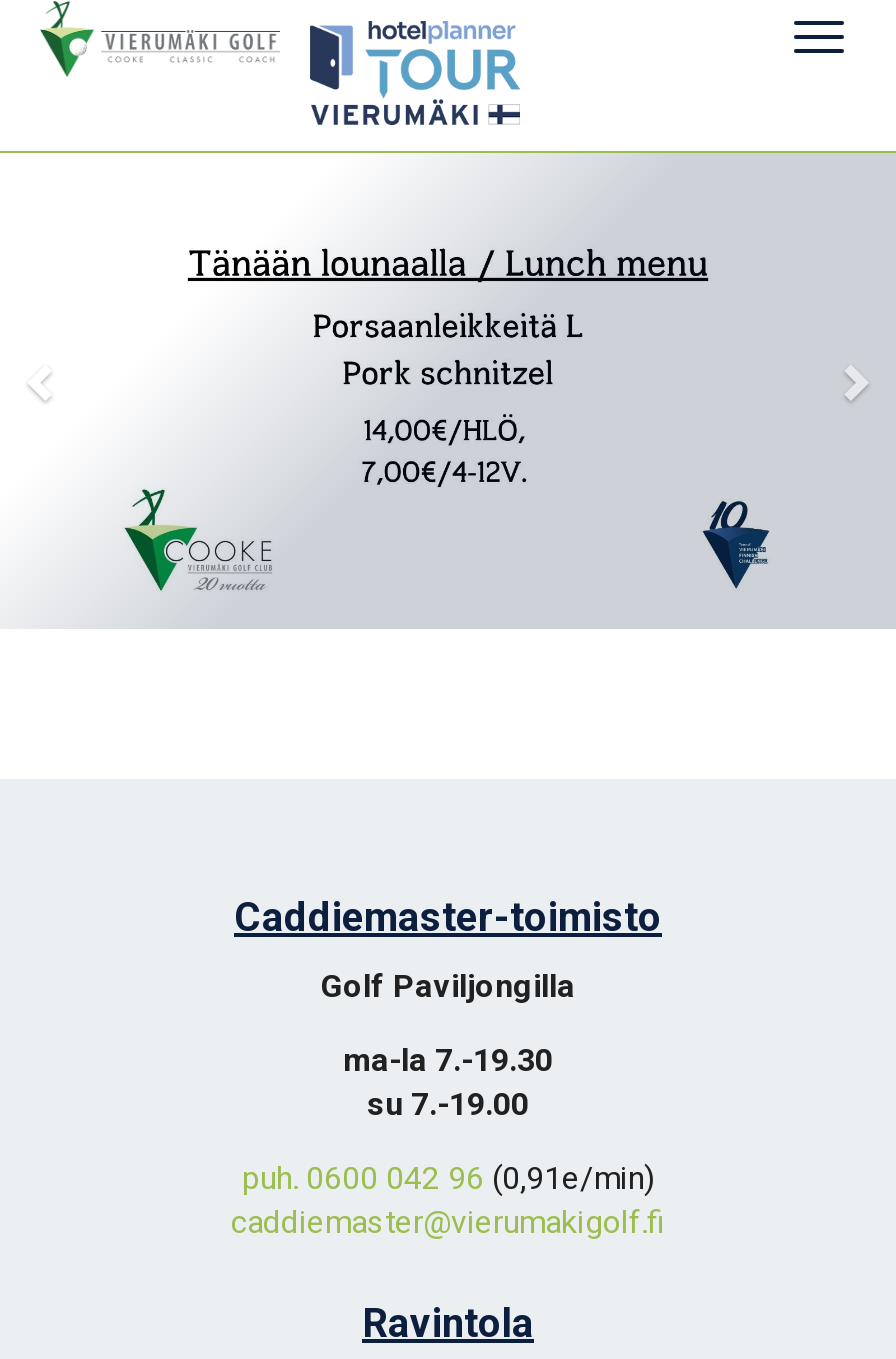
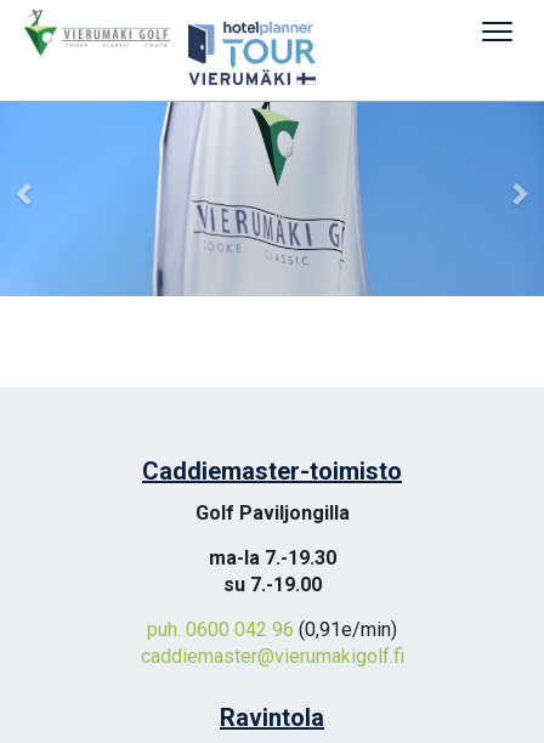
[6,151,890,627] [image] -> [4,101,540,297] [image]

